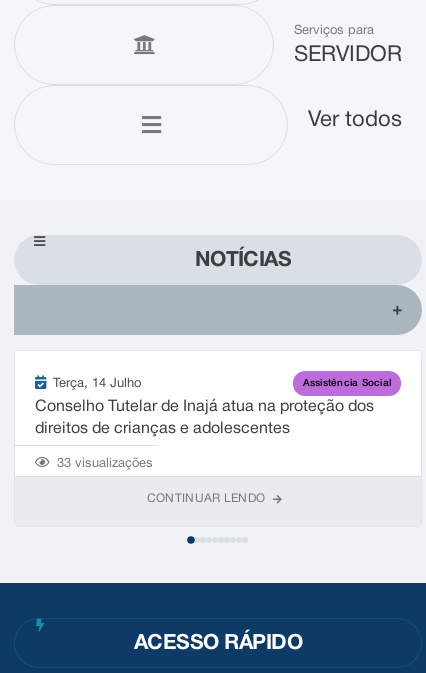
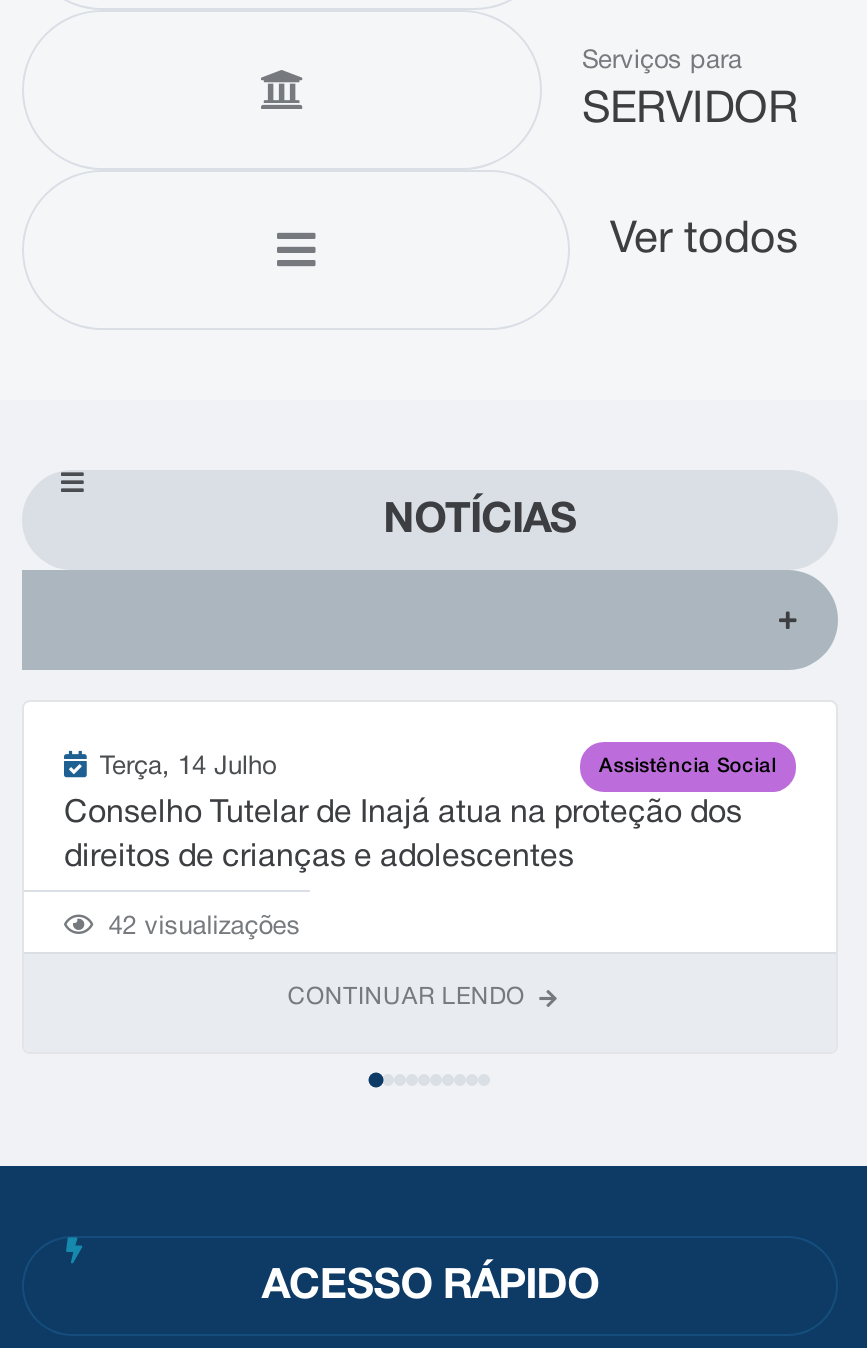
[57,458,153,470] 33 visualizações -> [108,917,300,941] 42 visualizações

